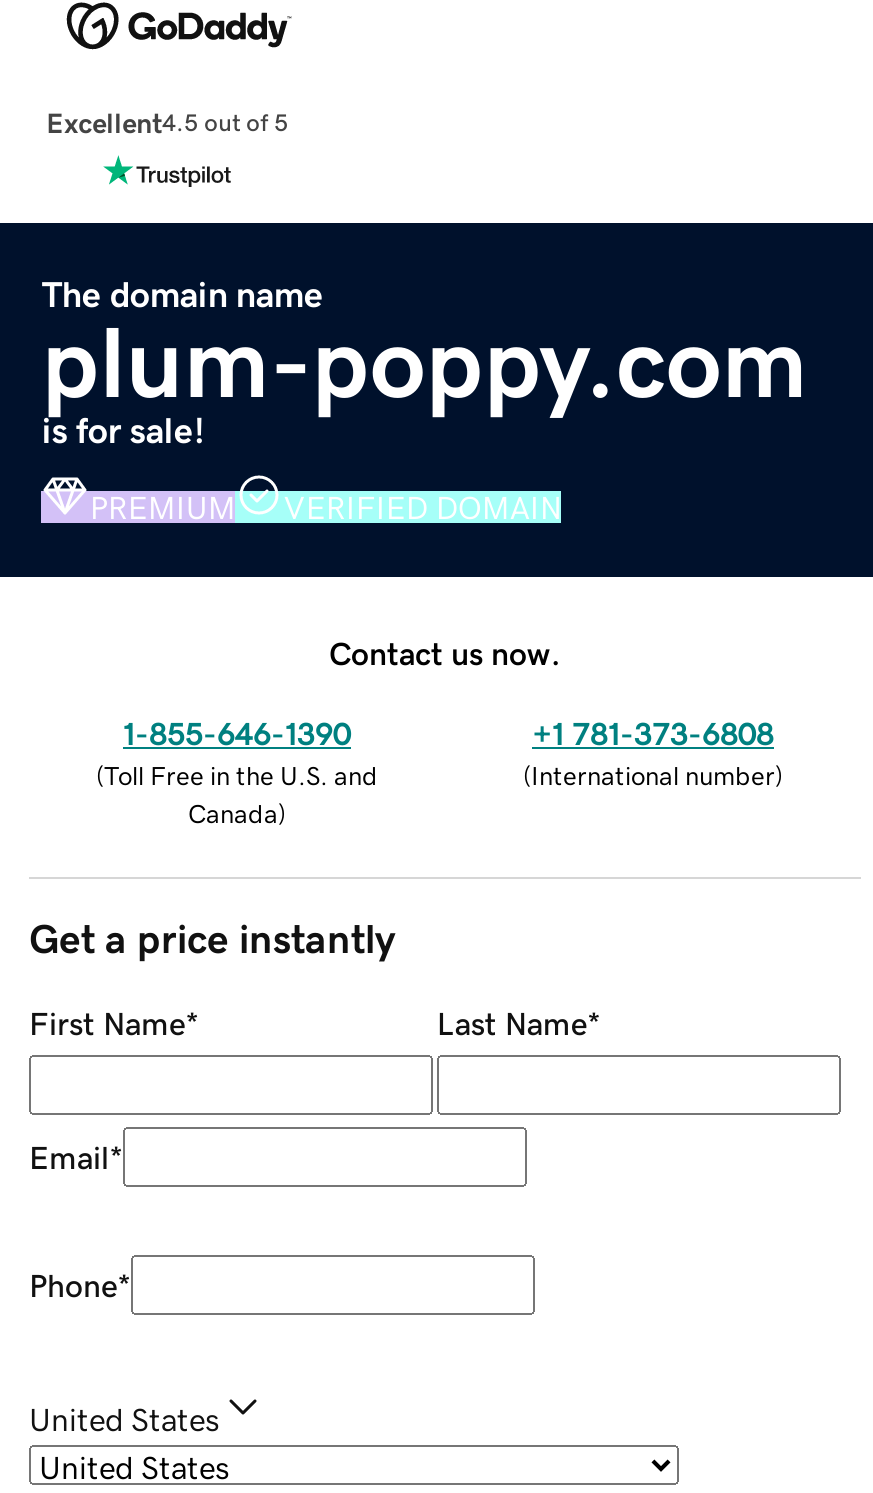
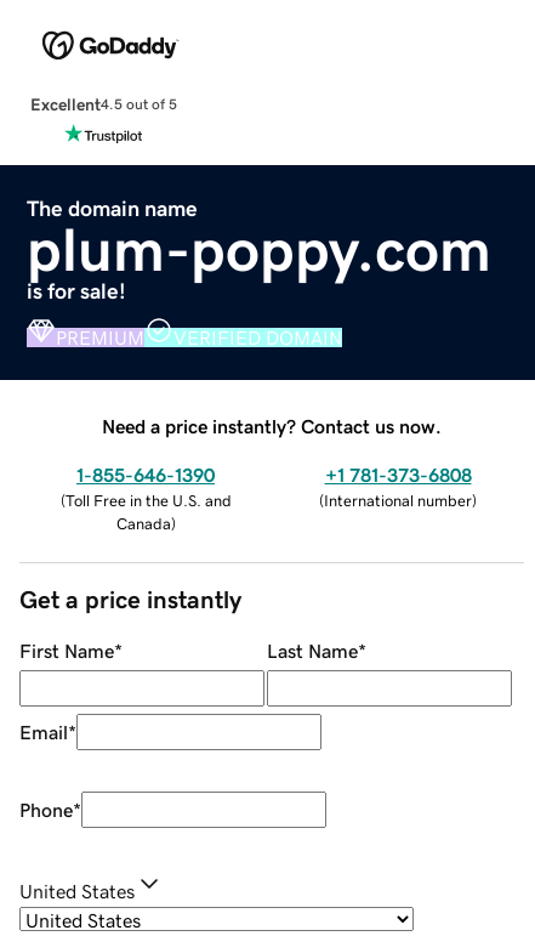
[329,636,561,668] Contact us now. -> [102,416,442,435] Need a price instantly? Contact us now.

